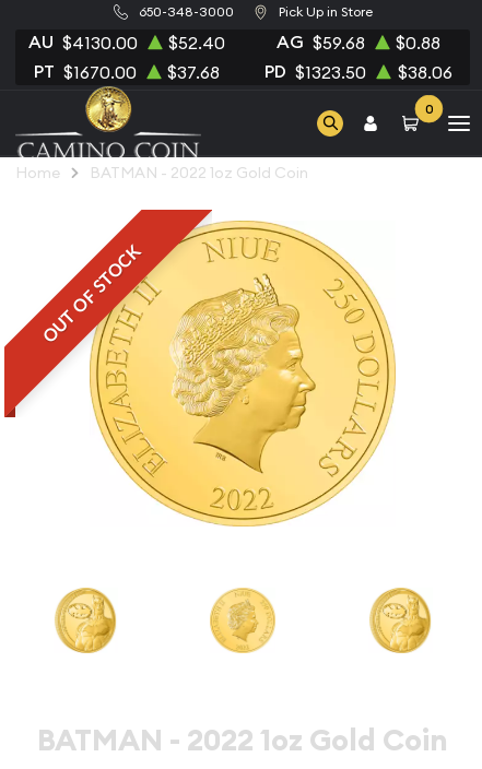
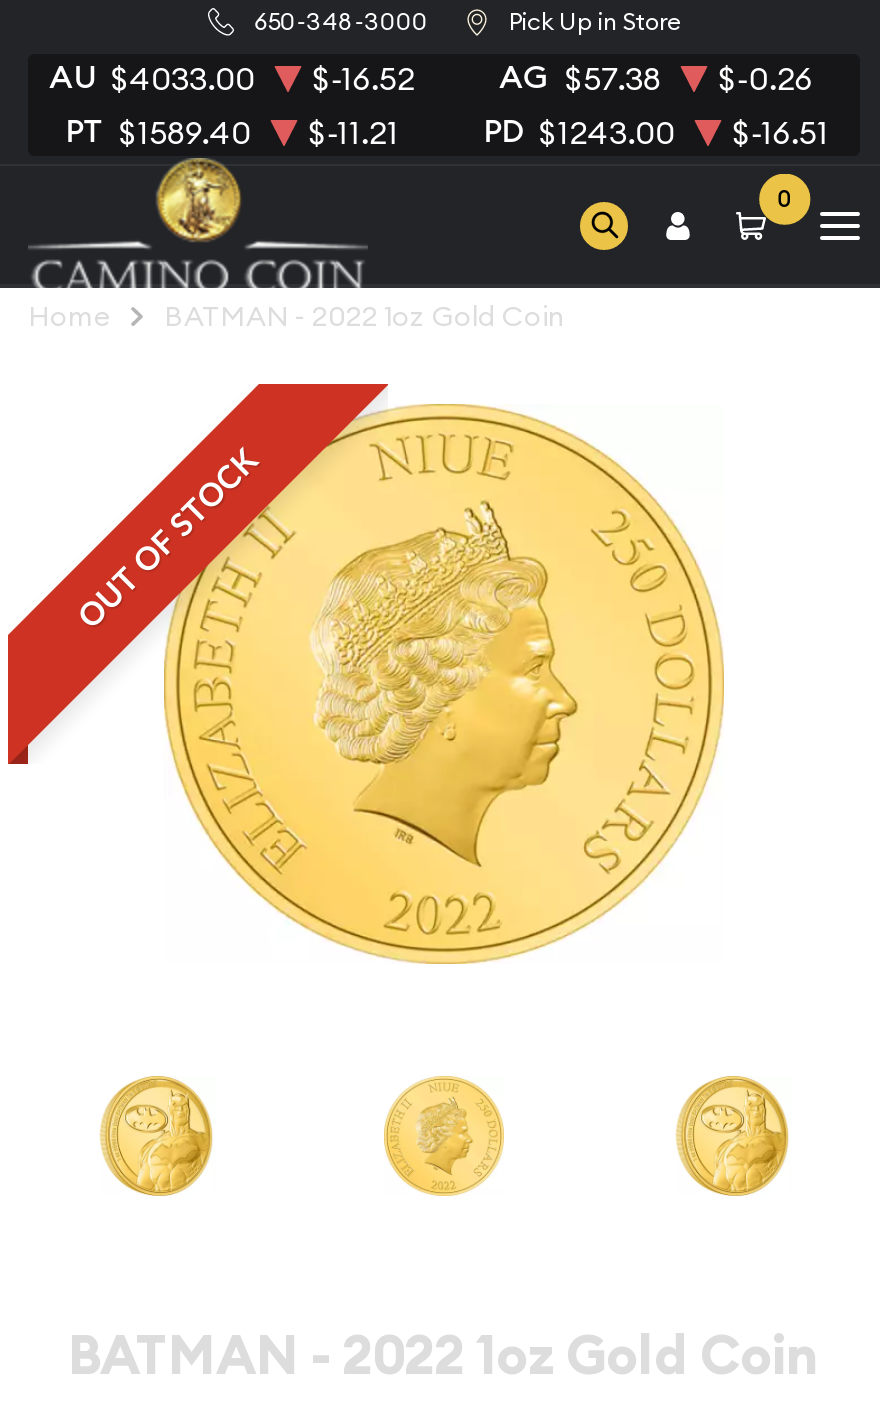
[28,30,137,53] AU $4130.00 -> [49,55,255,97] AU $4033.00
[169,31,226,53] $52.40 -> [313,57,415,97] $-16.52
[276,30,365,53] AG $59.68 -> [499,55,661,97] AG $57.38
[396,31,441,53] $0.88 -> [719,57,813,97] $-0.26
[33,60,136,83] PT $1670.00 -> [65,110,251,152] PT $1589.40
[168,61,220,83] $37.68 -> [309,112,399,152] $-11.21
[265,60,366,83] PD $1323.50 -> [483,110,675,152] PD $1243.00
[398,61,452,83] $38.06 -> [733,112,829,152] $-16.51

